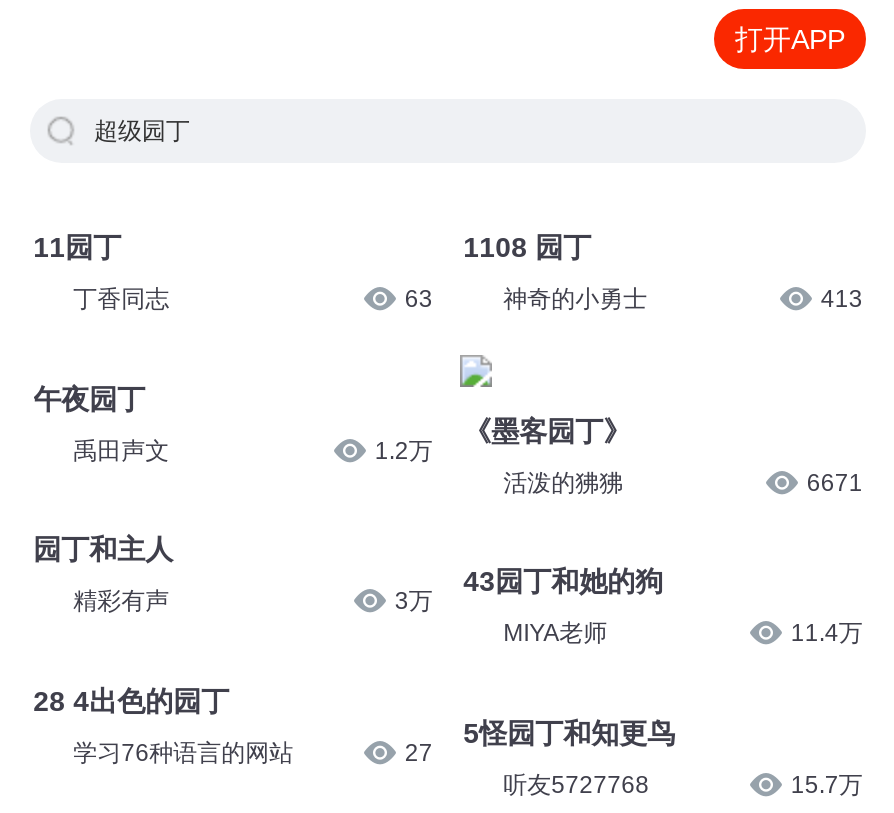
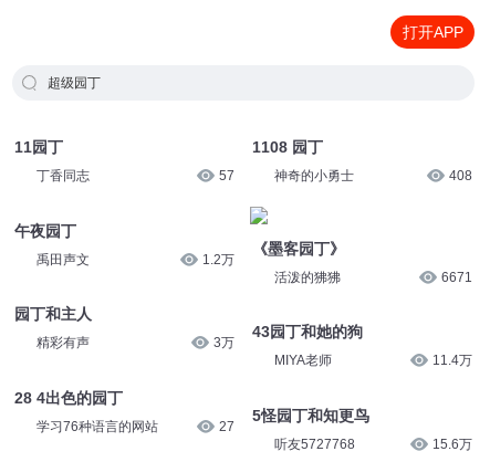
[405,285,433,313] 63 -> [219,168,235,183] 57
[821,285,863,313] 413 -> [450,168,473,183] 408
[791,771,863,799] 15.7万 -> [433,436,473,452] 15.6万

